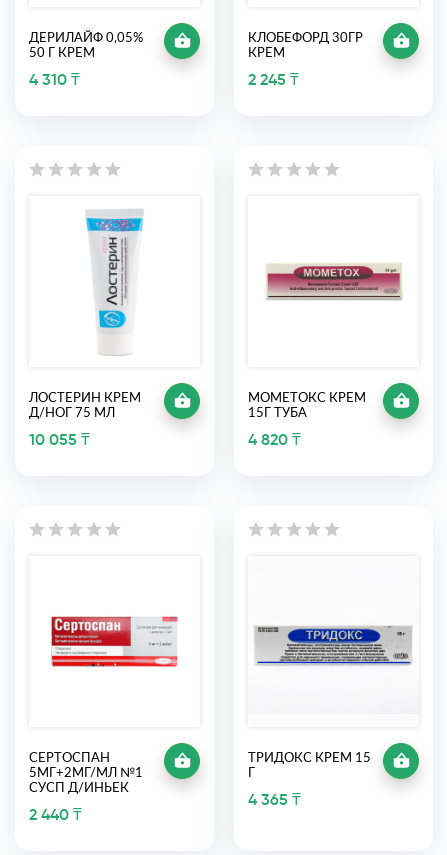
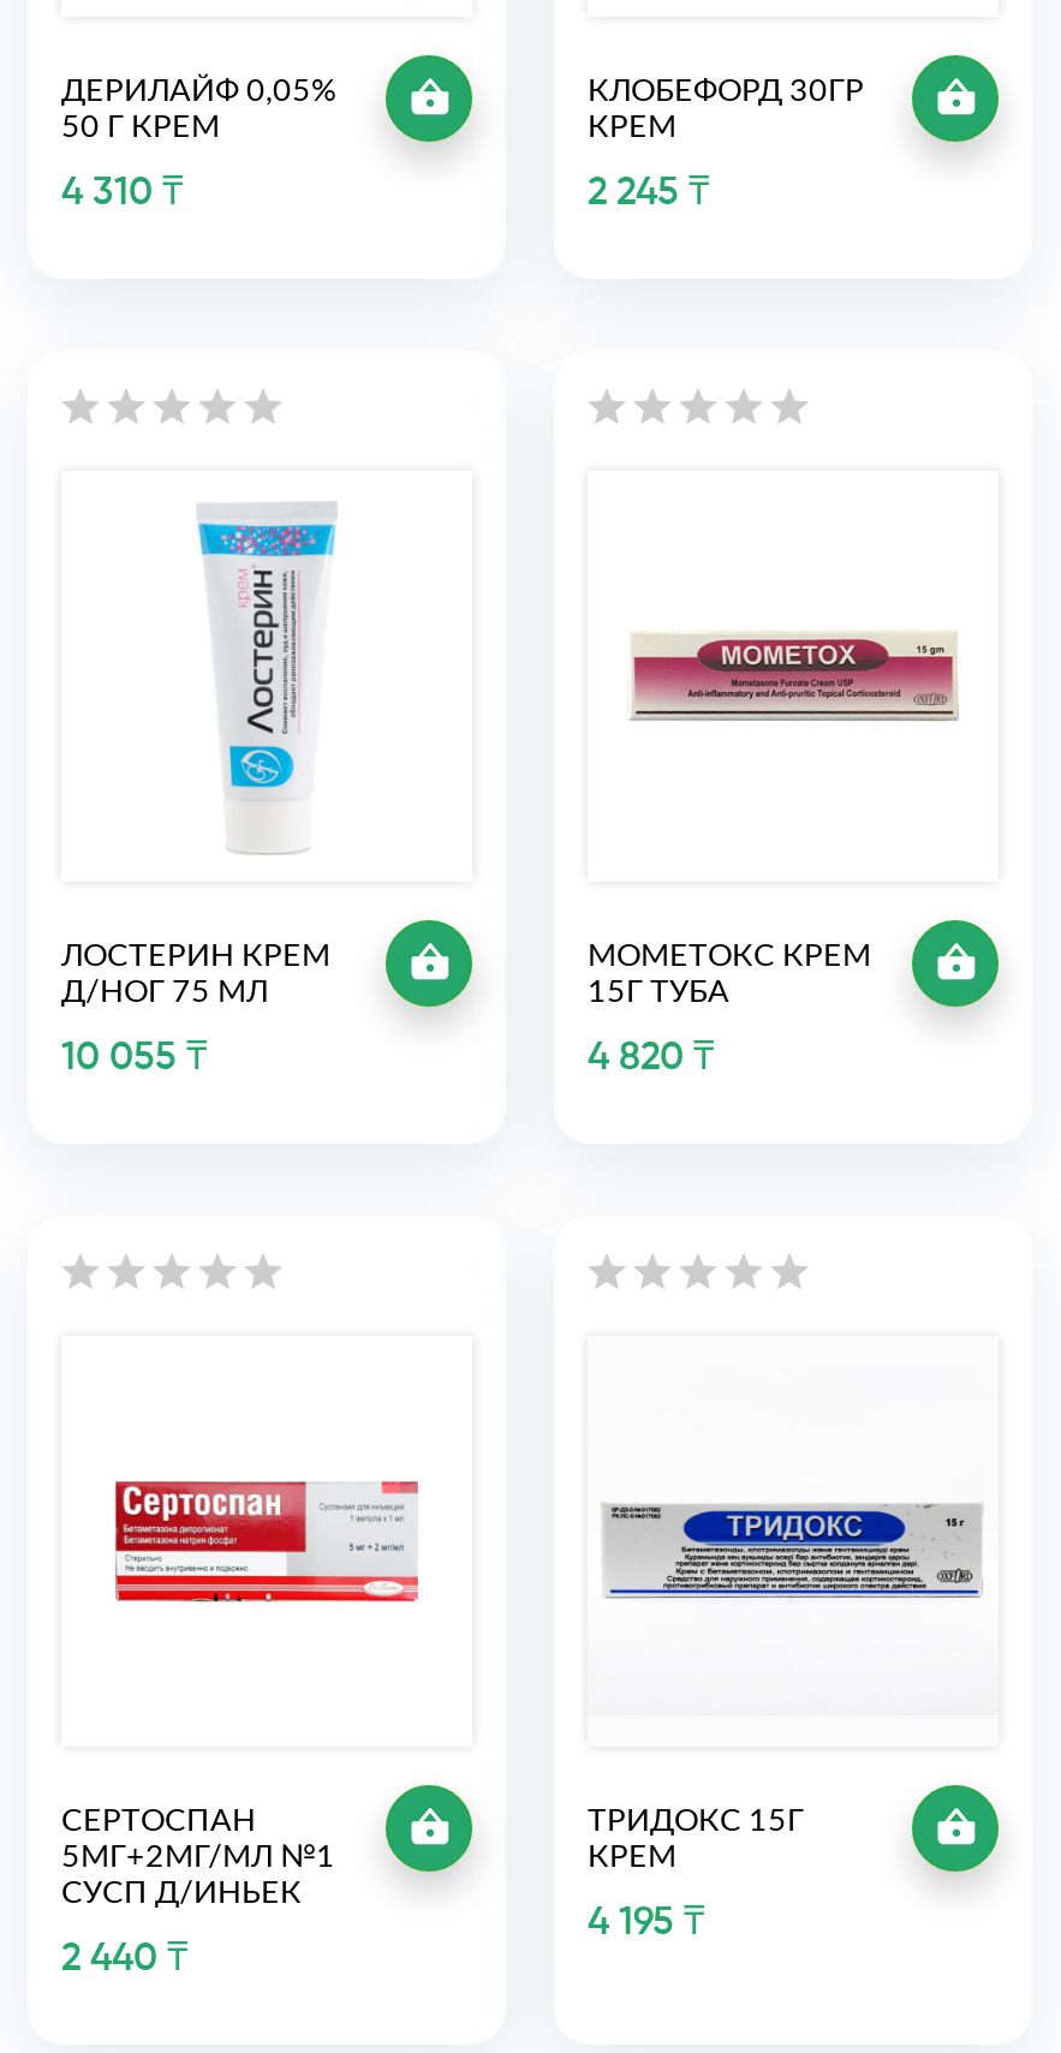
[248,752,371,780] ТРИДОКС КРЕМ 15 | Г -> [588,1807,804,1874] ТРИДОКС 15Г | КРЕМ
[248,793,301,809] 4 365 ₸ -> [588,1905,705,1944] 4 195 ₸

